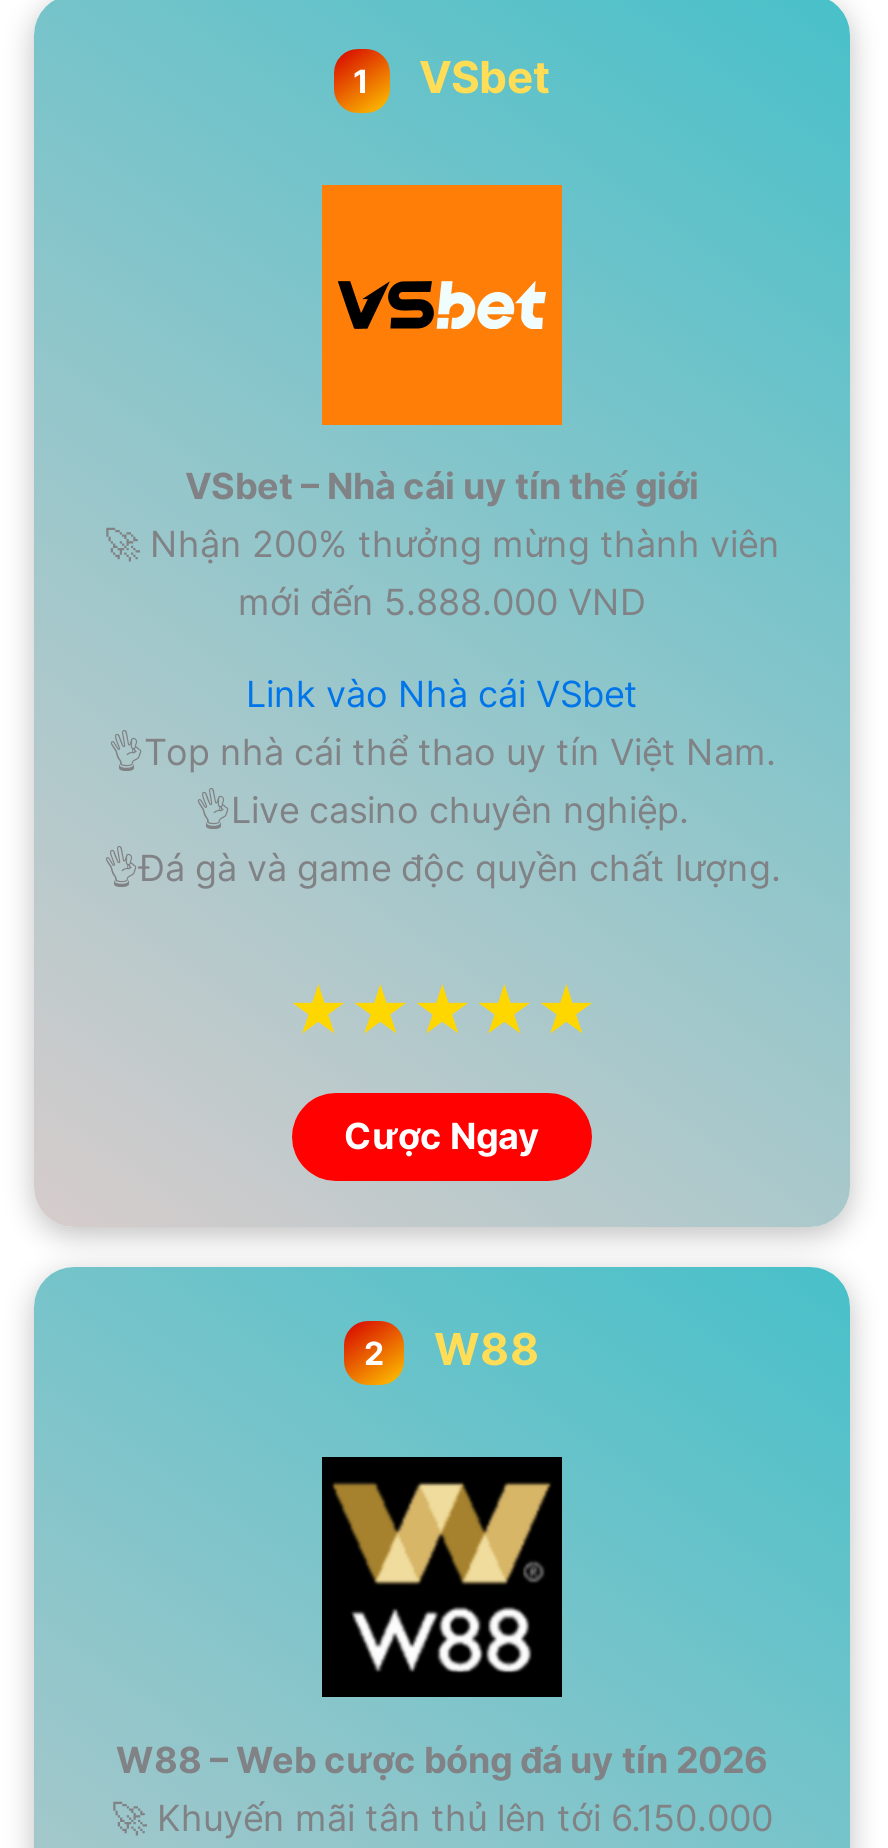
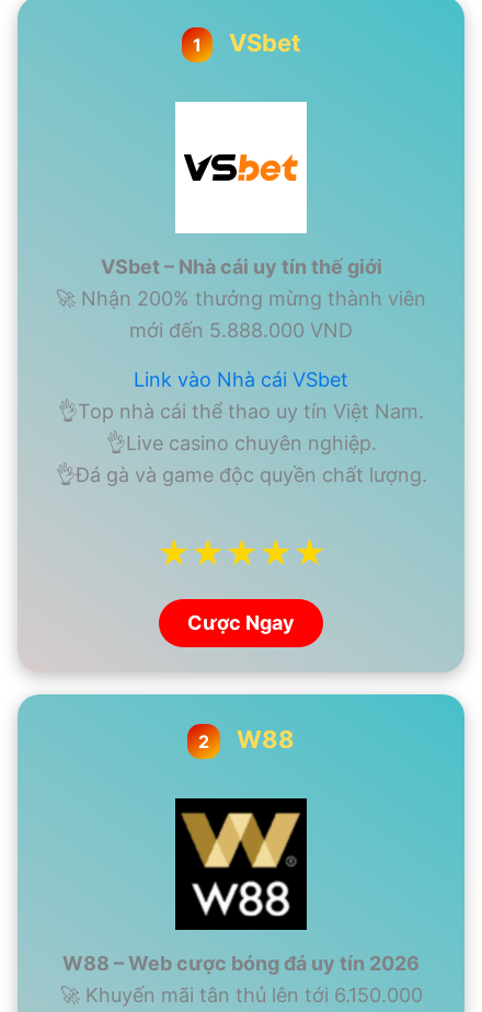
[320,182,564,428] [image] -> [174,101,308,234] [image]

